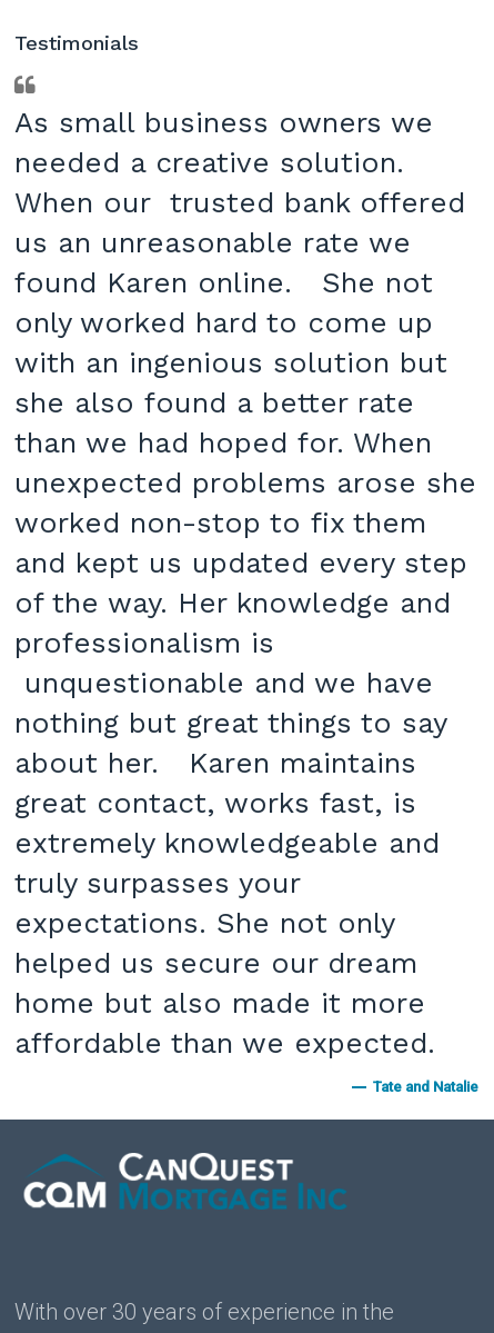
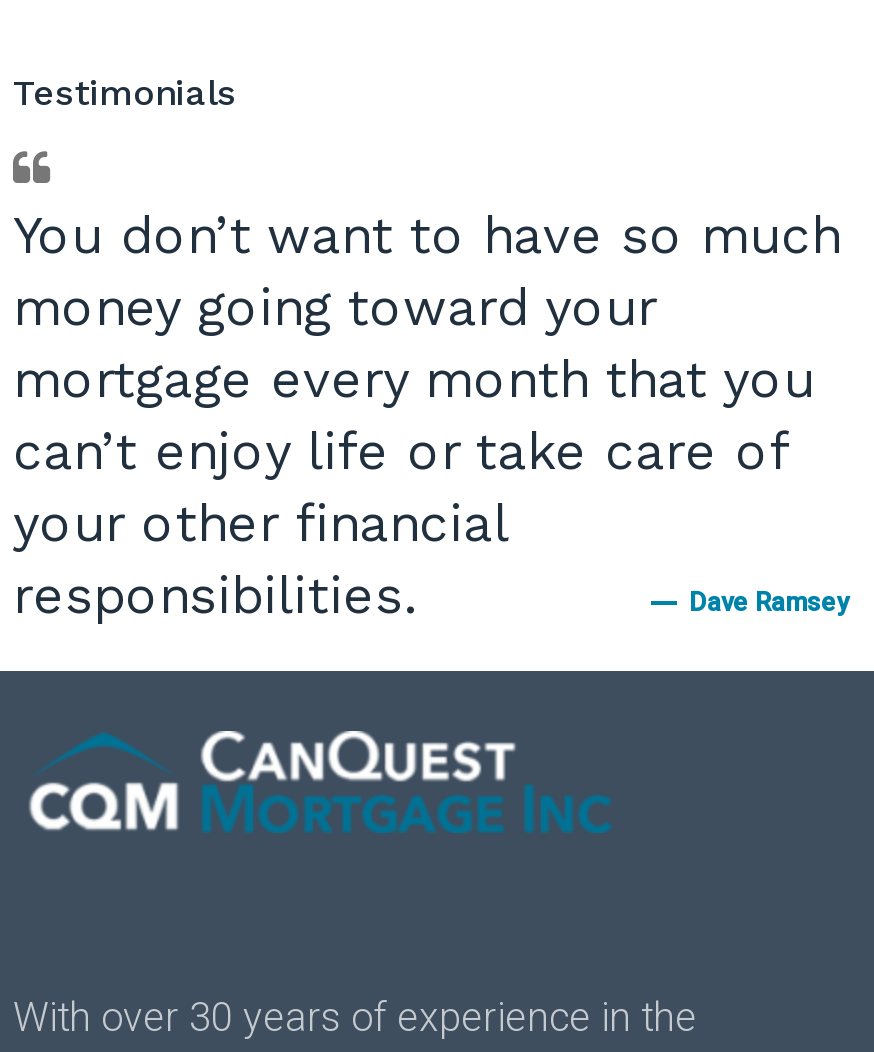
[14,106,478,1095] As small business owners we | needed a creative solution. | When our trusted bank offered | us an unreasonable rate we | found Karen online. She not | only worked hard to come up | with an ingenious solution but | she also found a better rate | than we had hoped for. When | unexpected problems arose she | worked non-stop to fix them | and kept us updated every step | of the way. Her knowledge and | professionalism is | unquestionable and we have | nothing but great things to say | about her. Karen maintains | great contact, works fast, is | extremely knowledgeable and | truly surpasses your | expectations. She not only | helped us secure our dream | home but also made it more | affordable than we expected. | Tate and Natalie -> [13,205,849,625] You don’t want to have so much | money going toward your | mortgage every month that you | can’t enjoy life or take care of | your other financial | responsibilities. | Dave Ramsey

